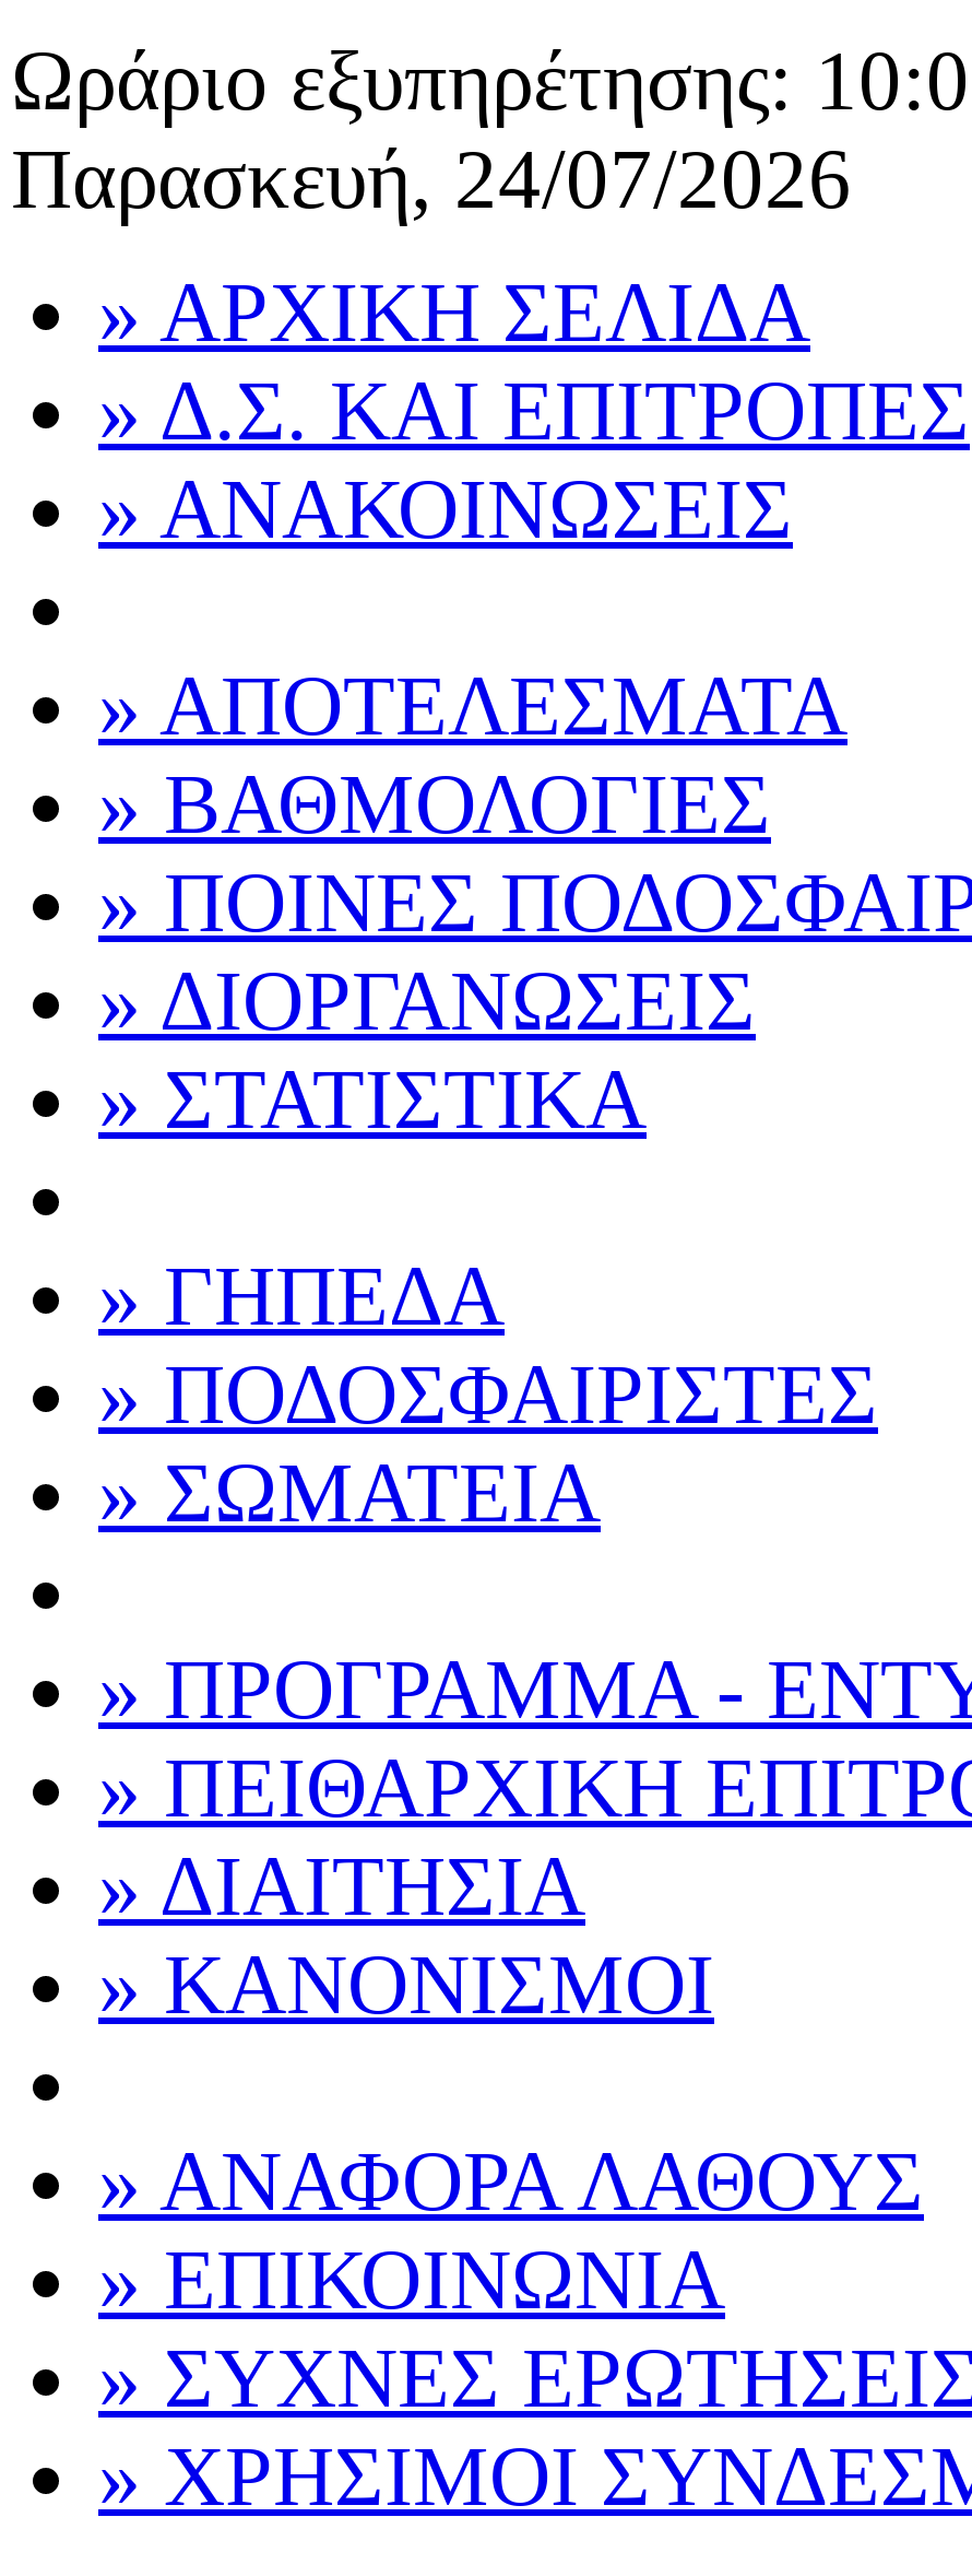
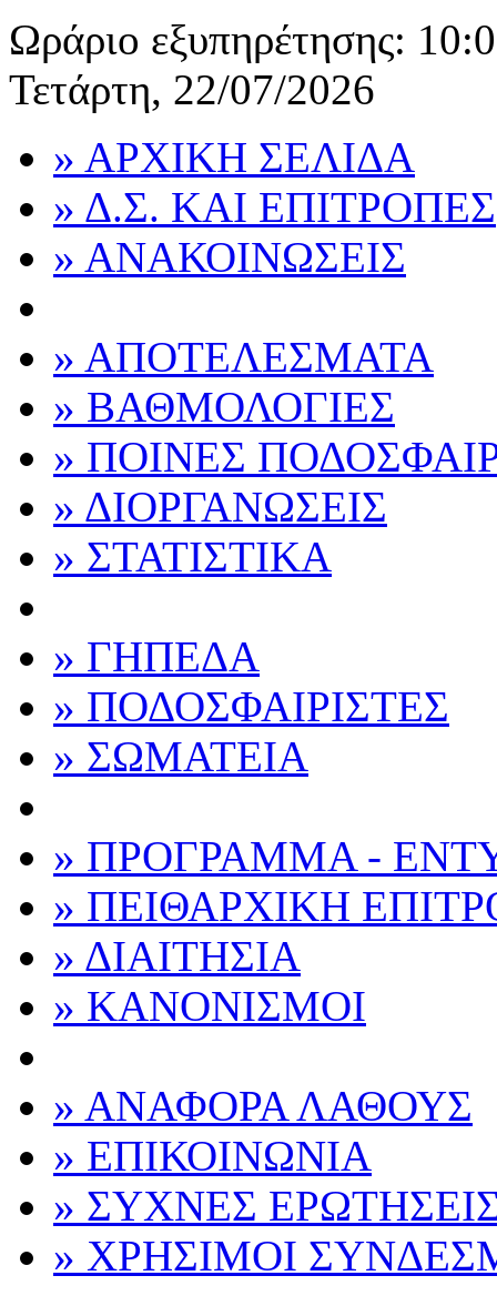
[11,131,852,225] Παρασκευή, 24/07/2026 -> [9,65,375,113] Τετάρτη, 22/07/2026

